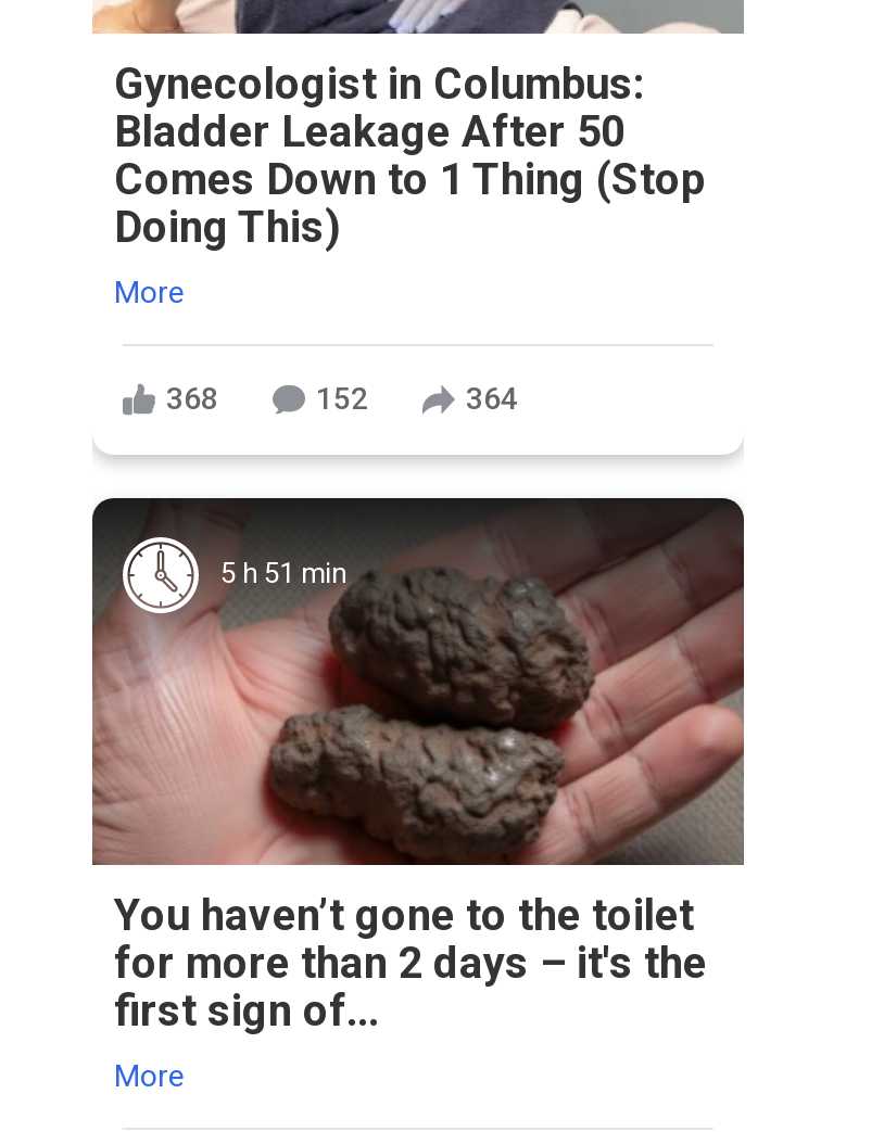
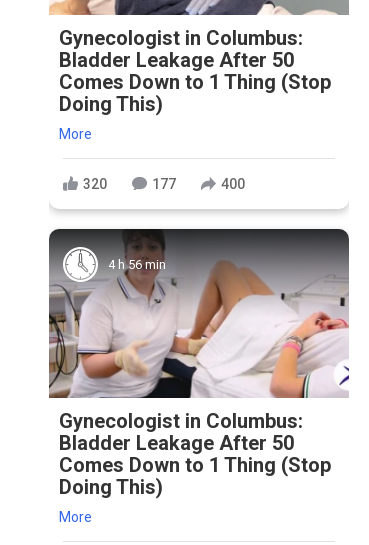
[166,382,518,416] 368 | 152 | 364 -> [83,176,245,192] 320 | 177 | 400
[92,497,746,866] [image] | 5 h 51 min -> [49,228,349,399] [image] | 4 h 56 min
[114,888,707,1035] You haven’t gone to the toilet | for more than 2 days – it's the | first sign of... -> [59,409,331,499] Gynecologist in Columbus: | Bladder Leakage After 50 | Comes Down to 1 Thing (Stop | Doing This)

